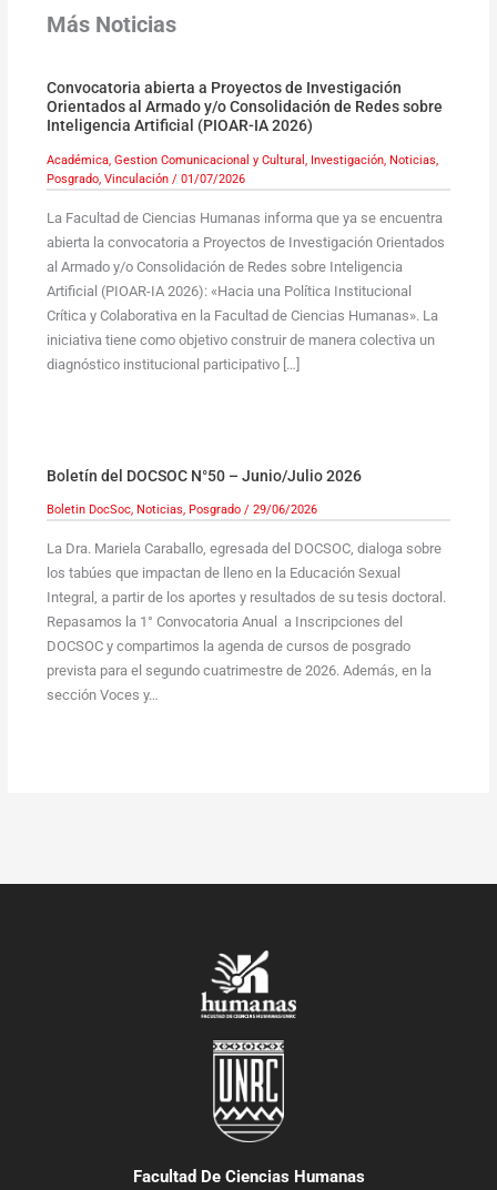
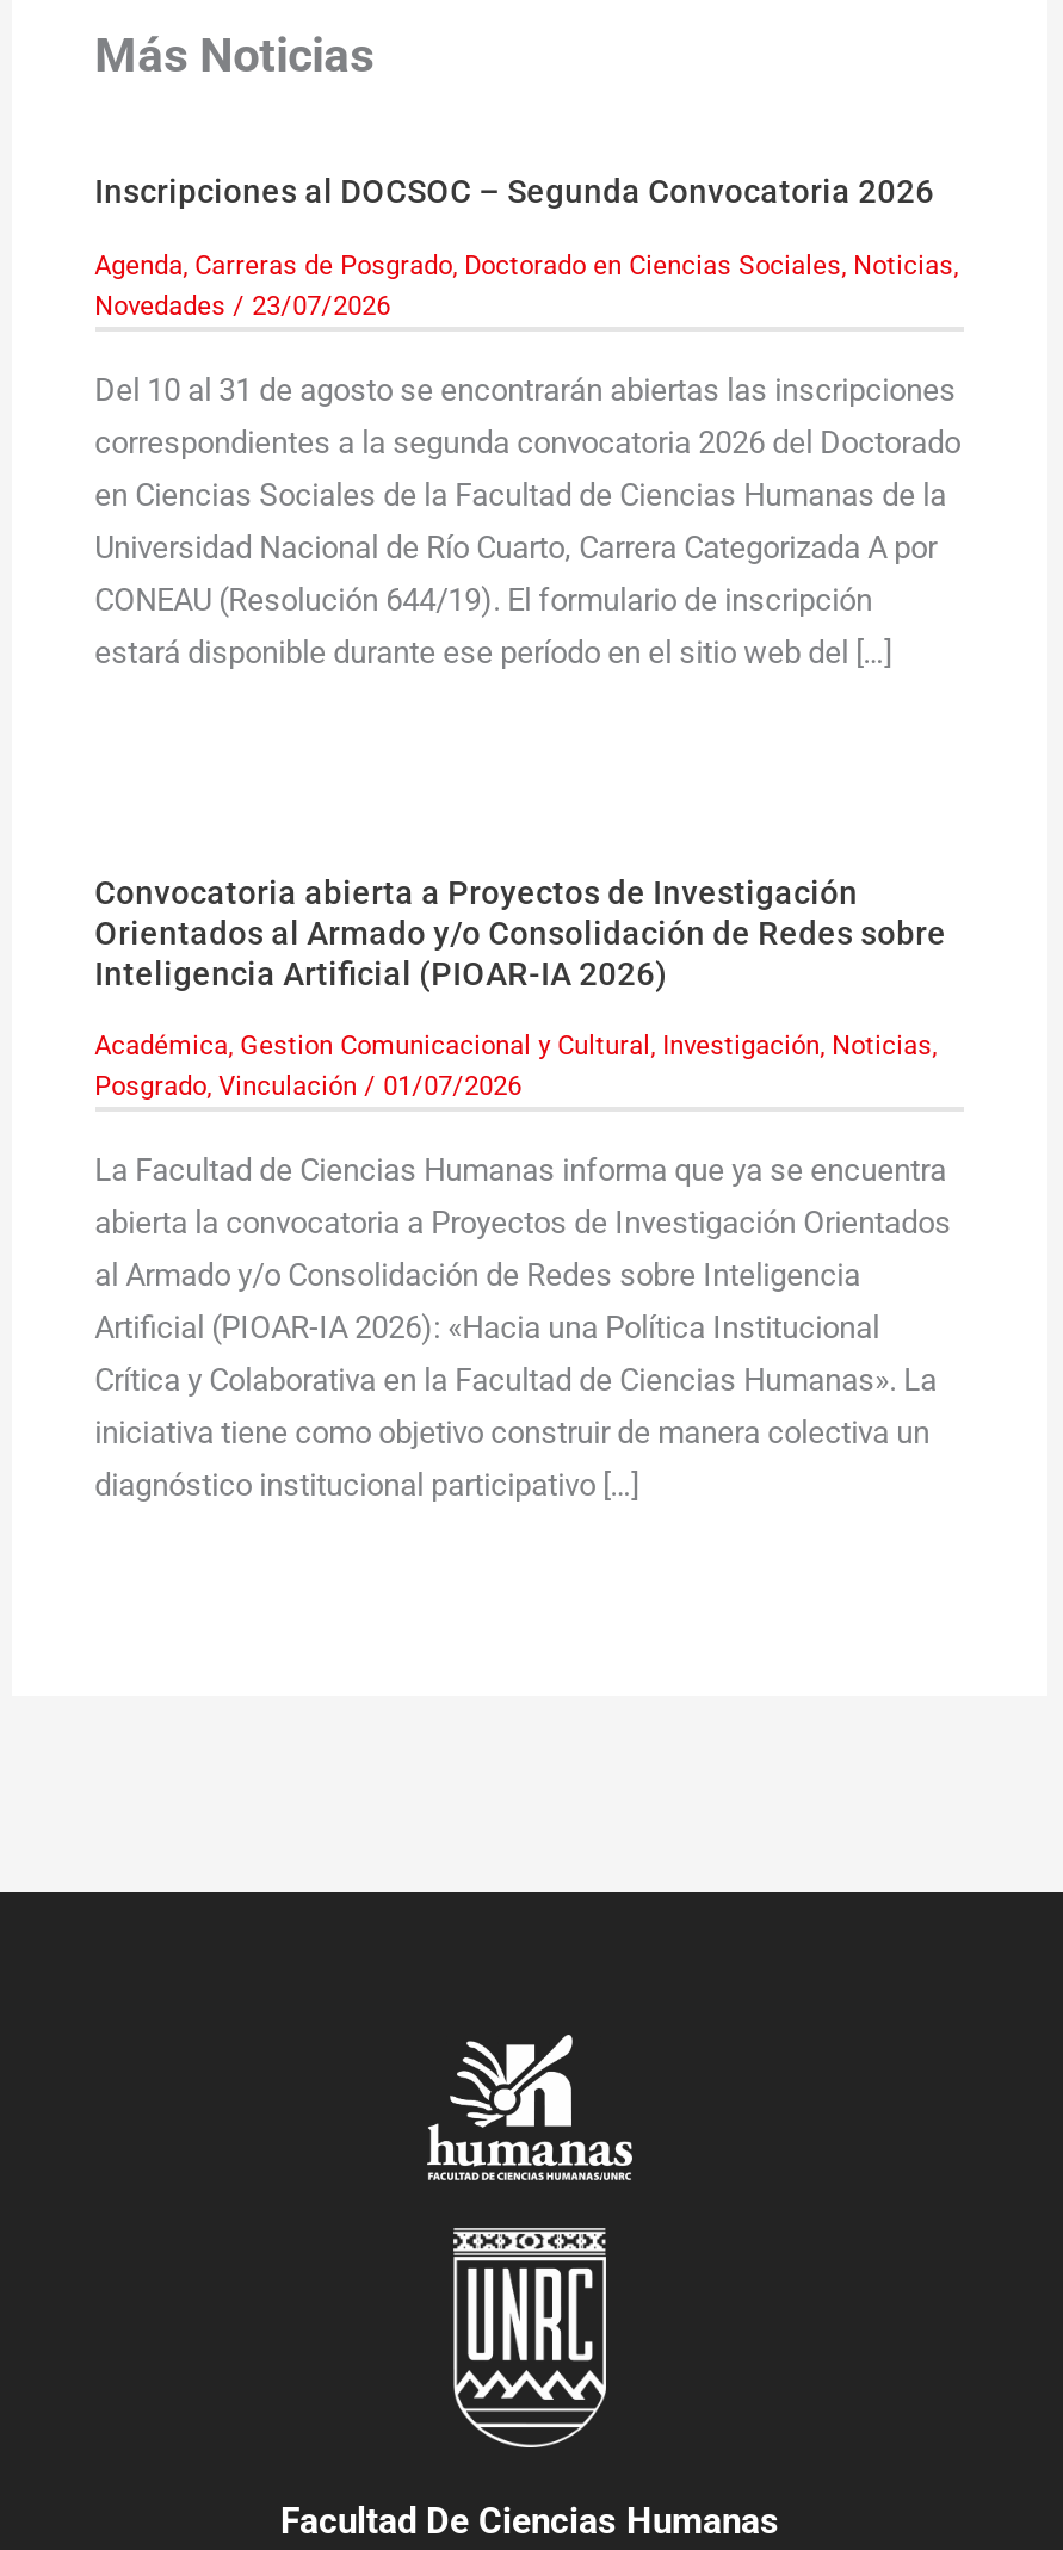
none -> [94,172,961,669] Inscripciones al DOCSOC – Segunda Convocatoria 2026 | Agenda, Carreras de Posgrado, Doctorado en Ciencias Sociales, Noticias | Novedades / 23/07/2026 | Del 10 al 31 de agosto se encontrarán abiertas las inscripciones | correspondientes a la segunda convocatoria 2026 del Doctorado | en Ciencias Sociales de la Facultad de Ciencias Humanas de la | Universidad Nacional de Río Cuarto, Carrera Categorizada A por | CONEAU (Resolución 644/19). El formulario de inscripción | estará disponible durante ese período en el sitio web del […]
moved [46,79,444,372] -> [94,872,951,1503]: Convocatoria abierta a Proyectos de Investigación | Orientados al Armado y/o Consolidación de Redes sobre | Inteligencia Artificial (PIOAR-IA 2026) | ... | iniciativa tiene como objetivo construir de manera colectiva un | diagnóstico institucional participativo […]
[46,466,446,703] Boletín del DOCSOC N°50 – Junio/Julio 2026 | Boletin DocSoc, Noticias, Posgrado / 29/06/2026 | La Dra. Mariela Caraballo, egresada del DOCSOC, dialoga sobre | los tabúes que impactan de lleno en la Educación Sexual | Integral, a partir de los aportes y resultados de su tesis doctoral. | Repasamos la 1° Convocatoria Anual a Inscripciones del | DOCSOC y compartimos la agenda de cursos de posgrado | prevista para el segundo cuatrimestre de 2026. Además, en la | sección Voces y… -> none

